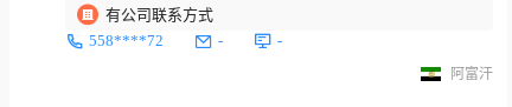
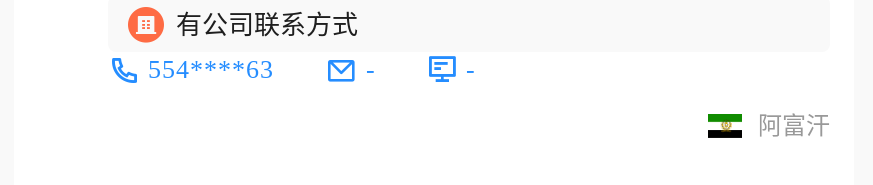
[89,32,164,50] 558****72 -> [148,54,274,84] 554****63

